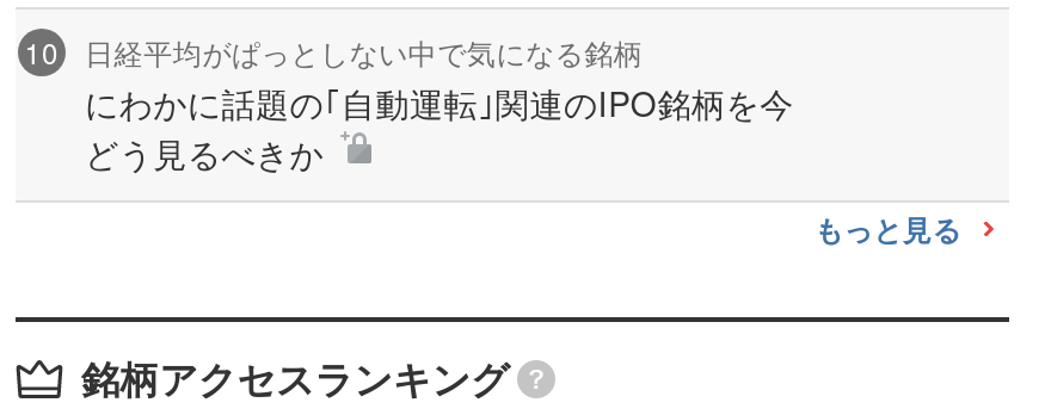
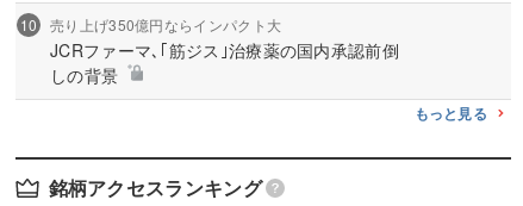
[85,30,794,176] 日経平均がぱっとしない中で気になる銘柄 | にわかに話題の｢自動運転｣関連のIPO銘柄を今 | どう見るべきか -> [50,14,399,86] 売り上げ350億円ならインパクト大 | JCRファーマ､｢筋ジス｣治療薬の国内承認前倒 | しの背景

